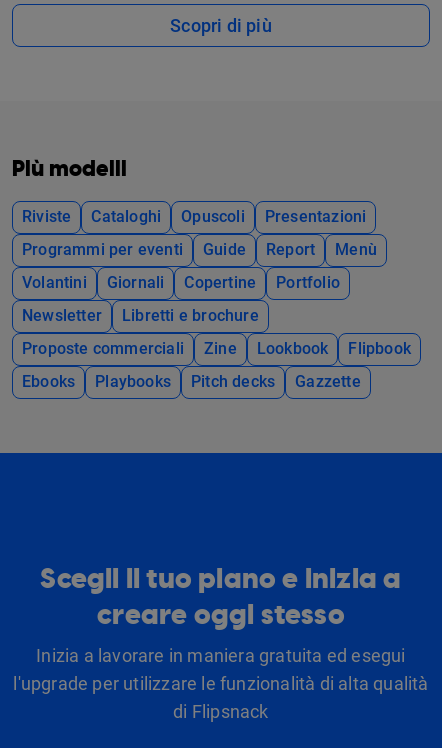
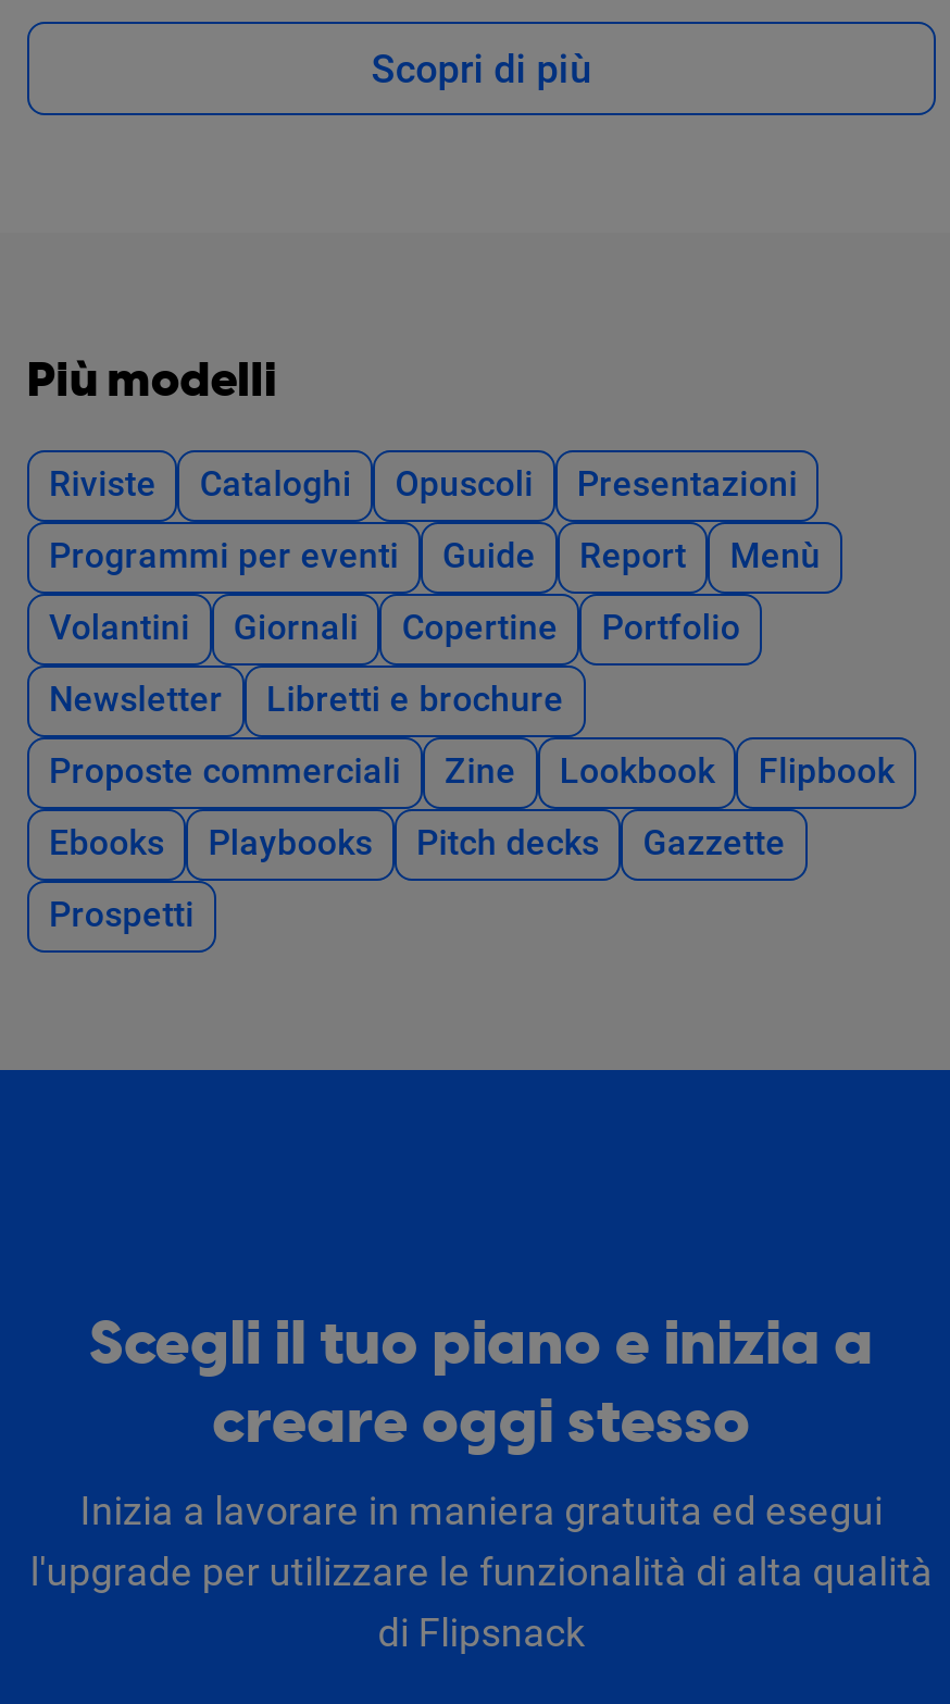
none -> [49,895,194,936] Prospetti

